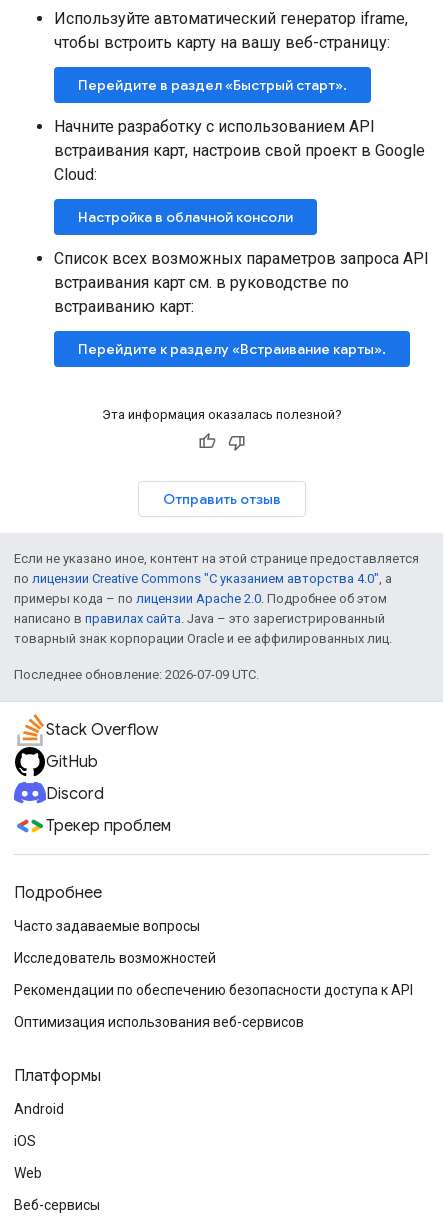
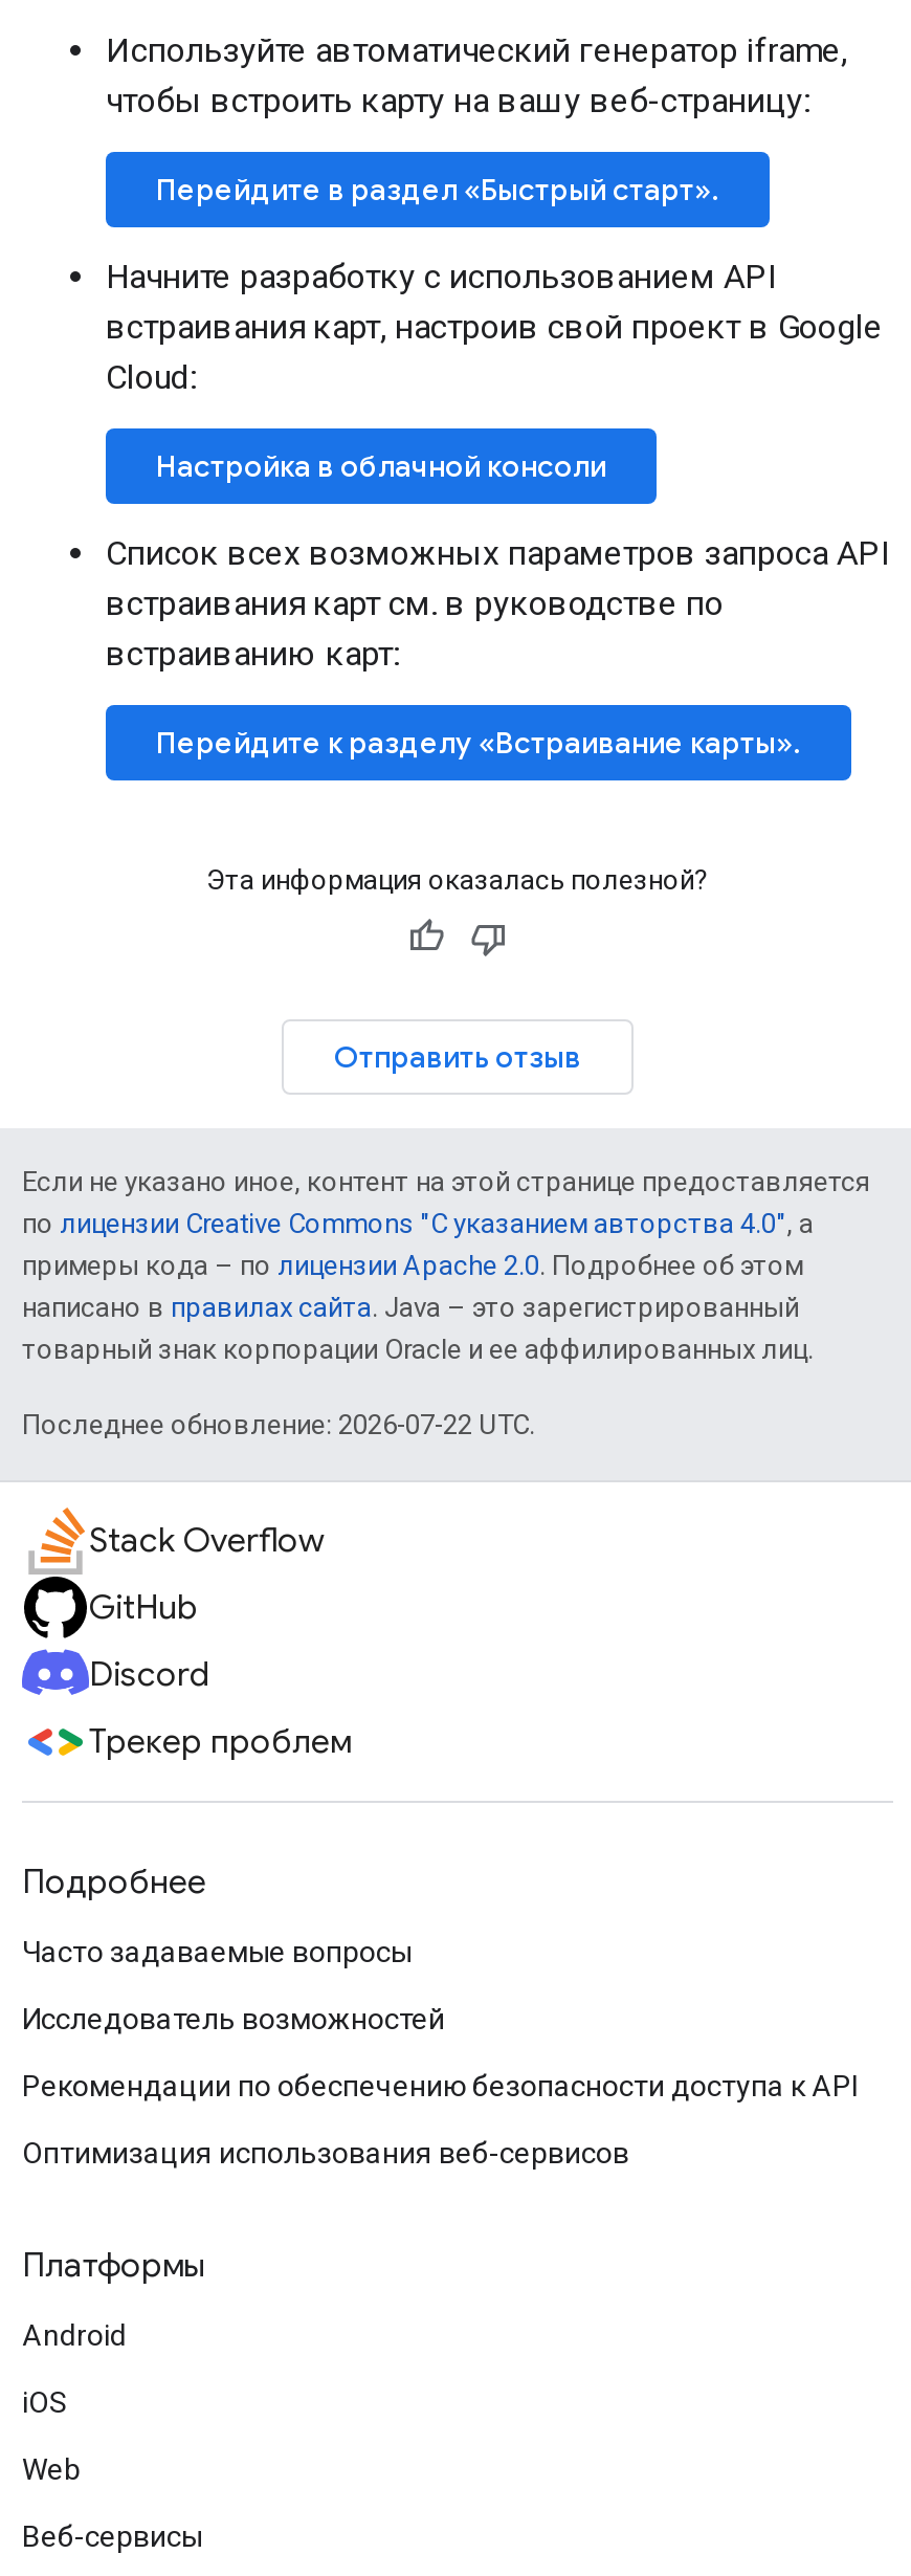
[14,667,259,682] Последнее обновление: 2026-07-09 UTC. -> [22,1409,535,1440] Последнее обновление: 2026-07-22 UTC.

